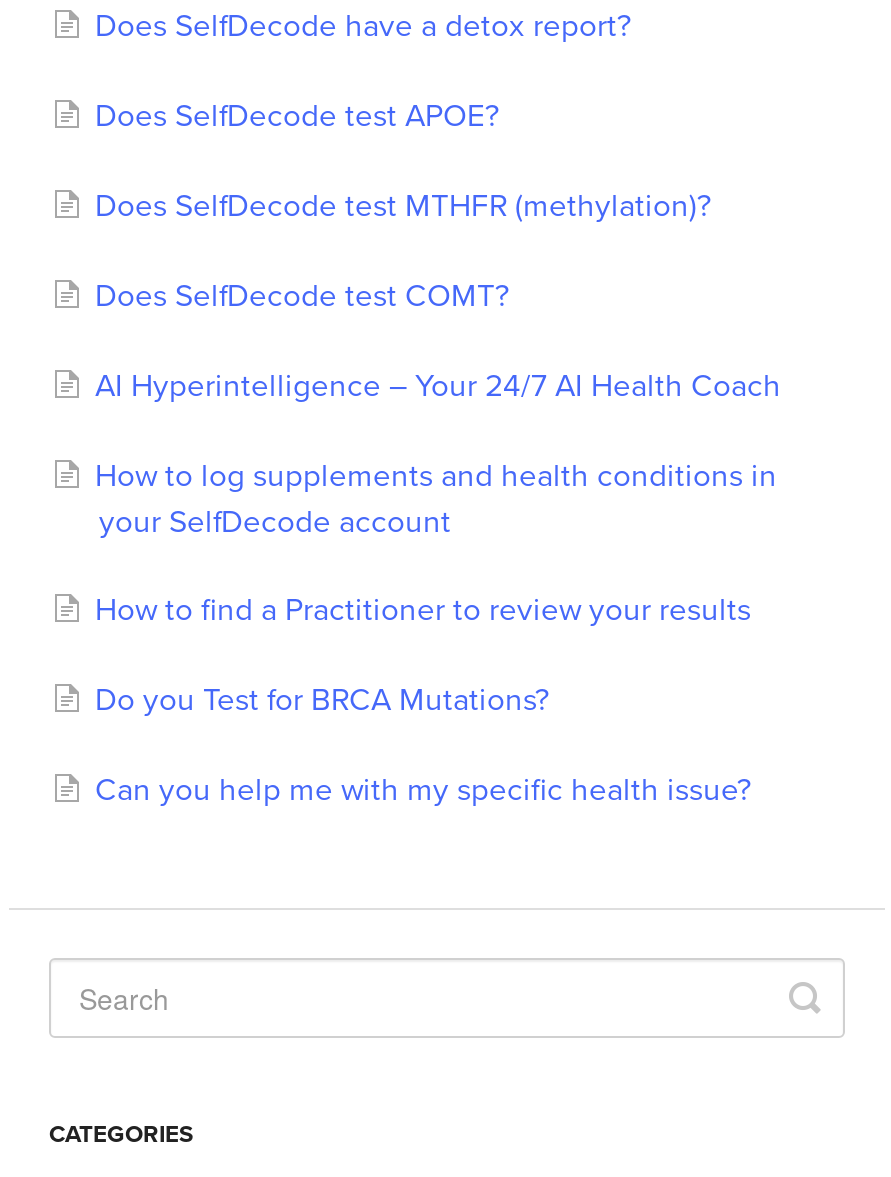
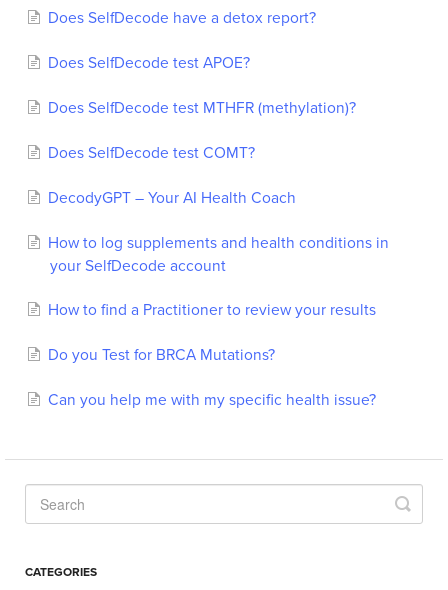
[95,368,781,404] AI Hyperintelligence – Your 24/7 AI Health Coach -> [48,189,296,207] DecodyGPT – Your AI Health Coach

